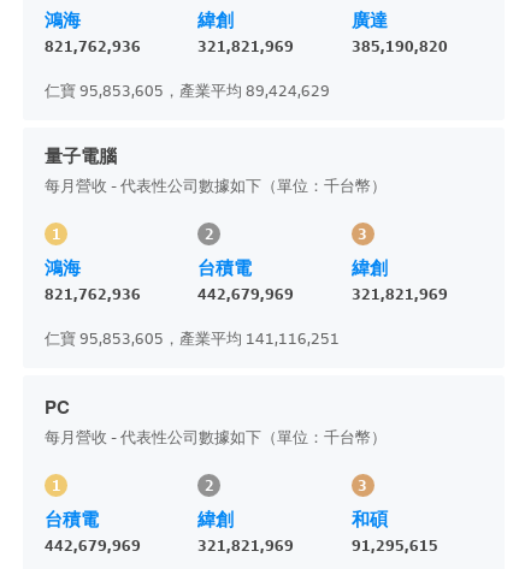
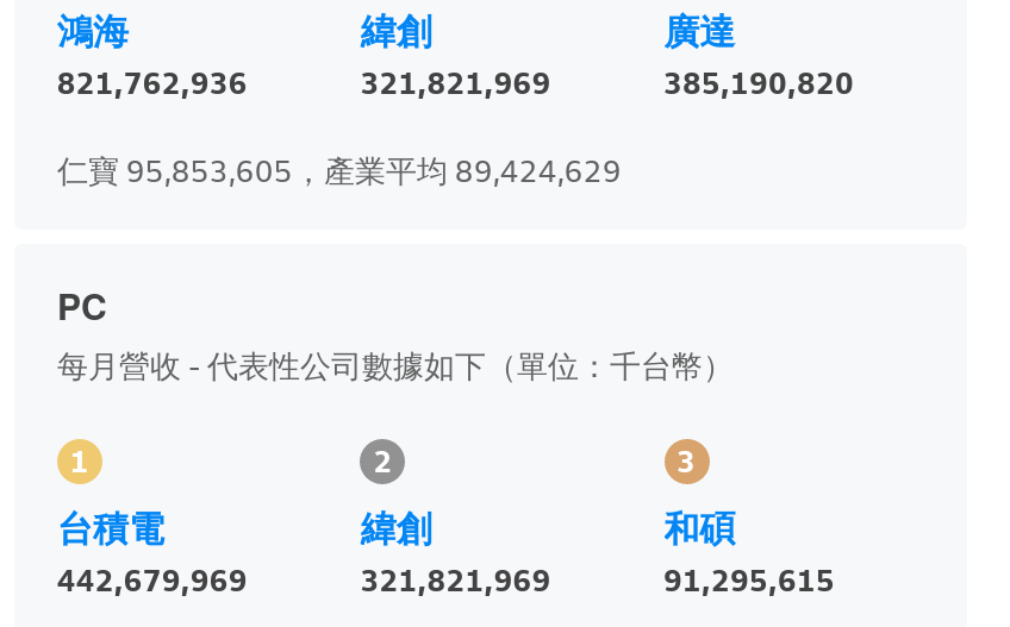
[45,146,387,304] 量子電腦 | 每月營收 - 代表性公司數據如下（單位：千台幣） | 1 | 鴻海 | 821,762,936 -> none
[45,225,448,348] 3 | 緯創 | 321,821,969 | 仁寶 95,853,605，產業平均 141,116,251 -> none
[198,225,294,304] 2 | 台積電 | 442,679,969 -> none

